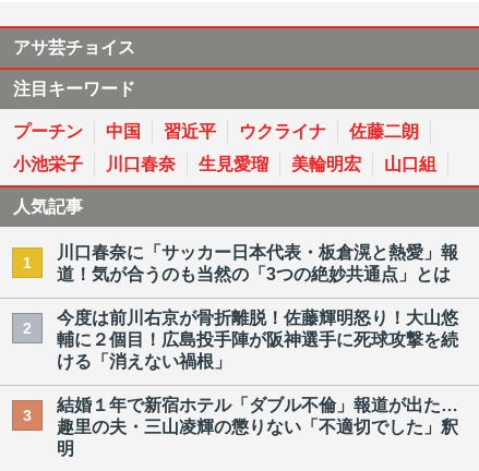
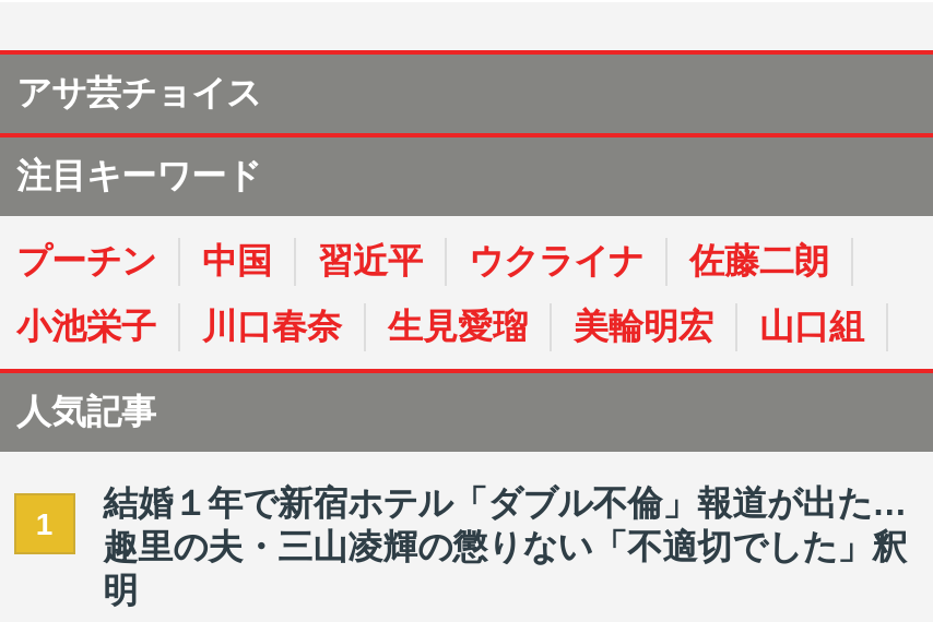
[23,243,458,336] 川口春奈に「サッカー日本代表・板倉滉と熱愛」報 | 道！気が合うのも当然の「3つの絶妙共通点」とは | 2 -> none
[23,309,458,424] 今度は前川右京が骨折離脱！佐藤輝明怒り！大山悠 | 輔に２個目！広島投手陣が阪神選手に死球攻撃を続 | ける「消えない禍根」 | 3 -> none

